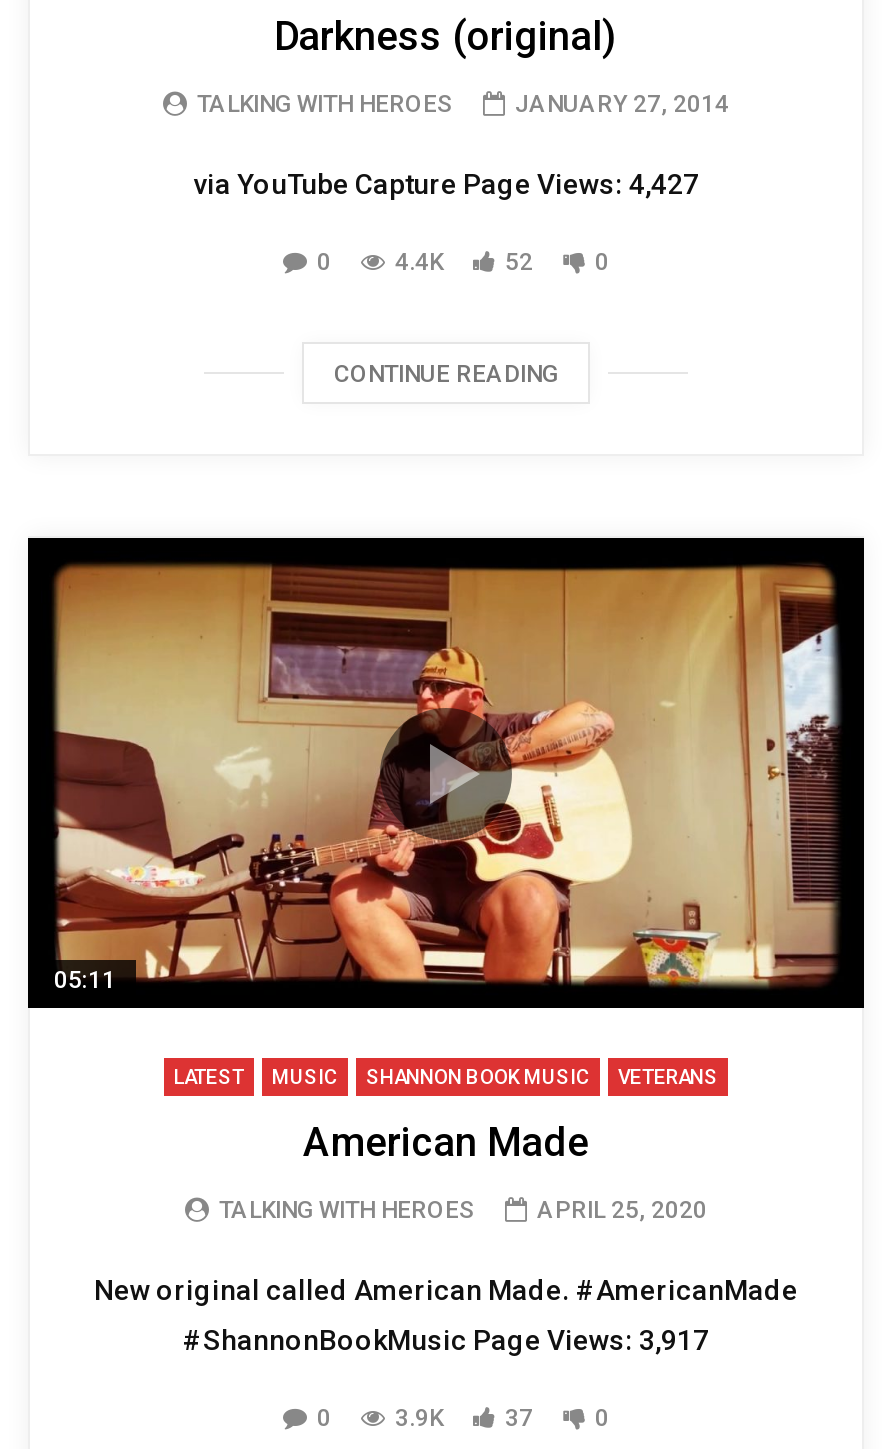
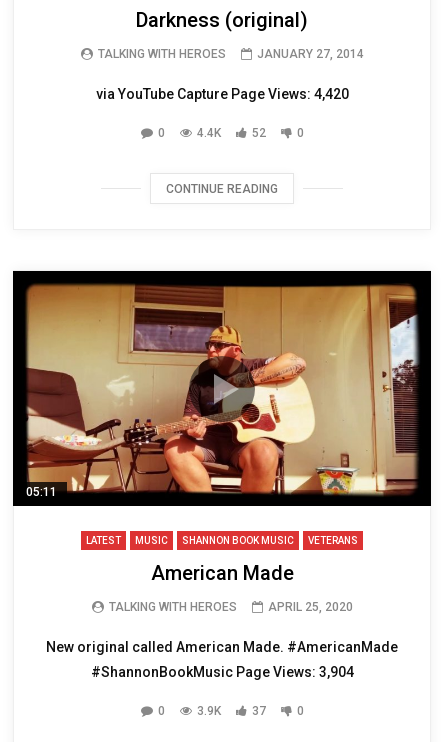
[193,168,699,200] via YouTube Capture Page Views: 4,427 -> [95,86,348,102] via YouTube Capture Page Views: 4,420
[183,1324,709,1356] #ShannonBookMusic Page Views: 3,917 -> [90,664,353,680] #ShannonBookMusic Page Views: 3,904

